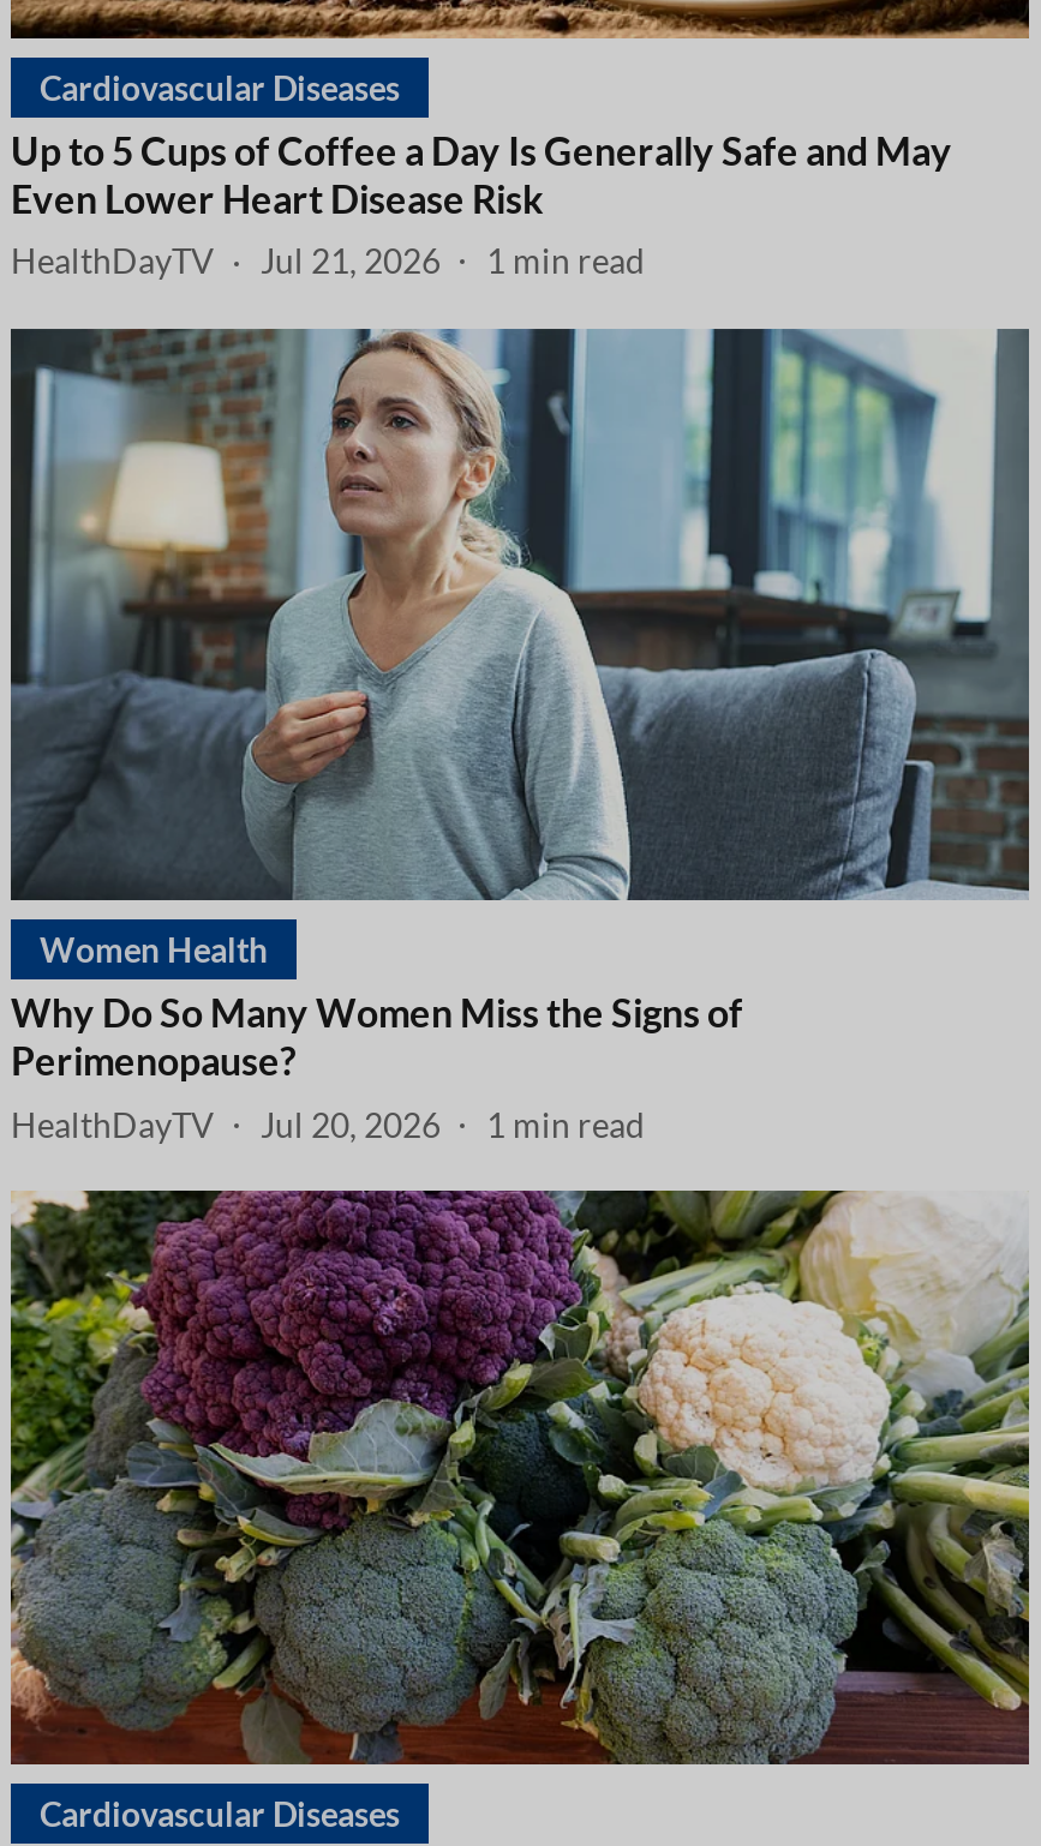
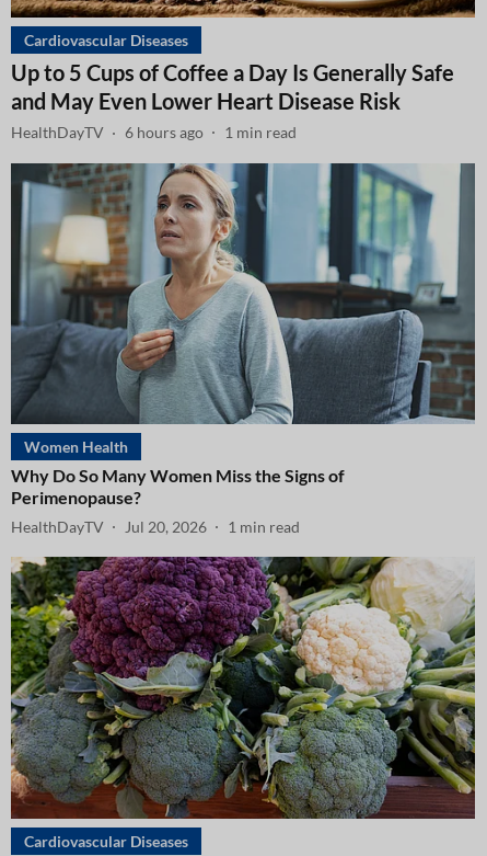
[11,240,645,281] HealthDayTV Jul 21, 2026 1 min read -> [11,123,297,141] HealthDayTV 6 hours ago 1 min read

